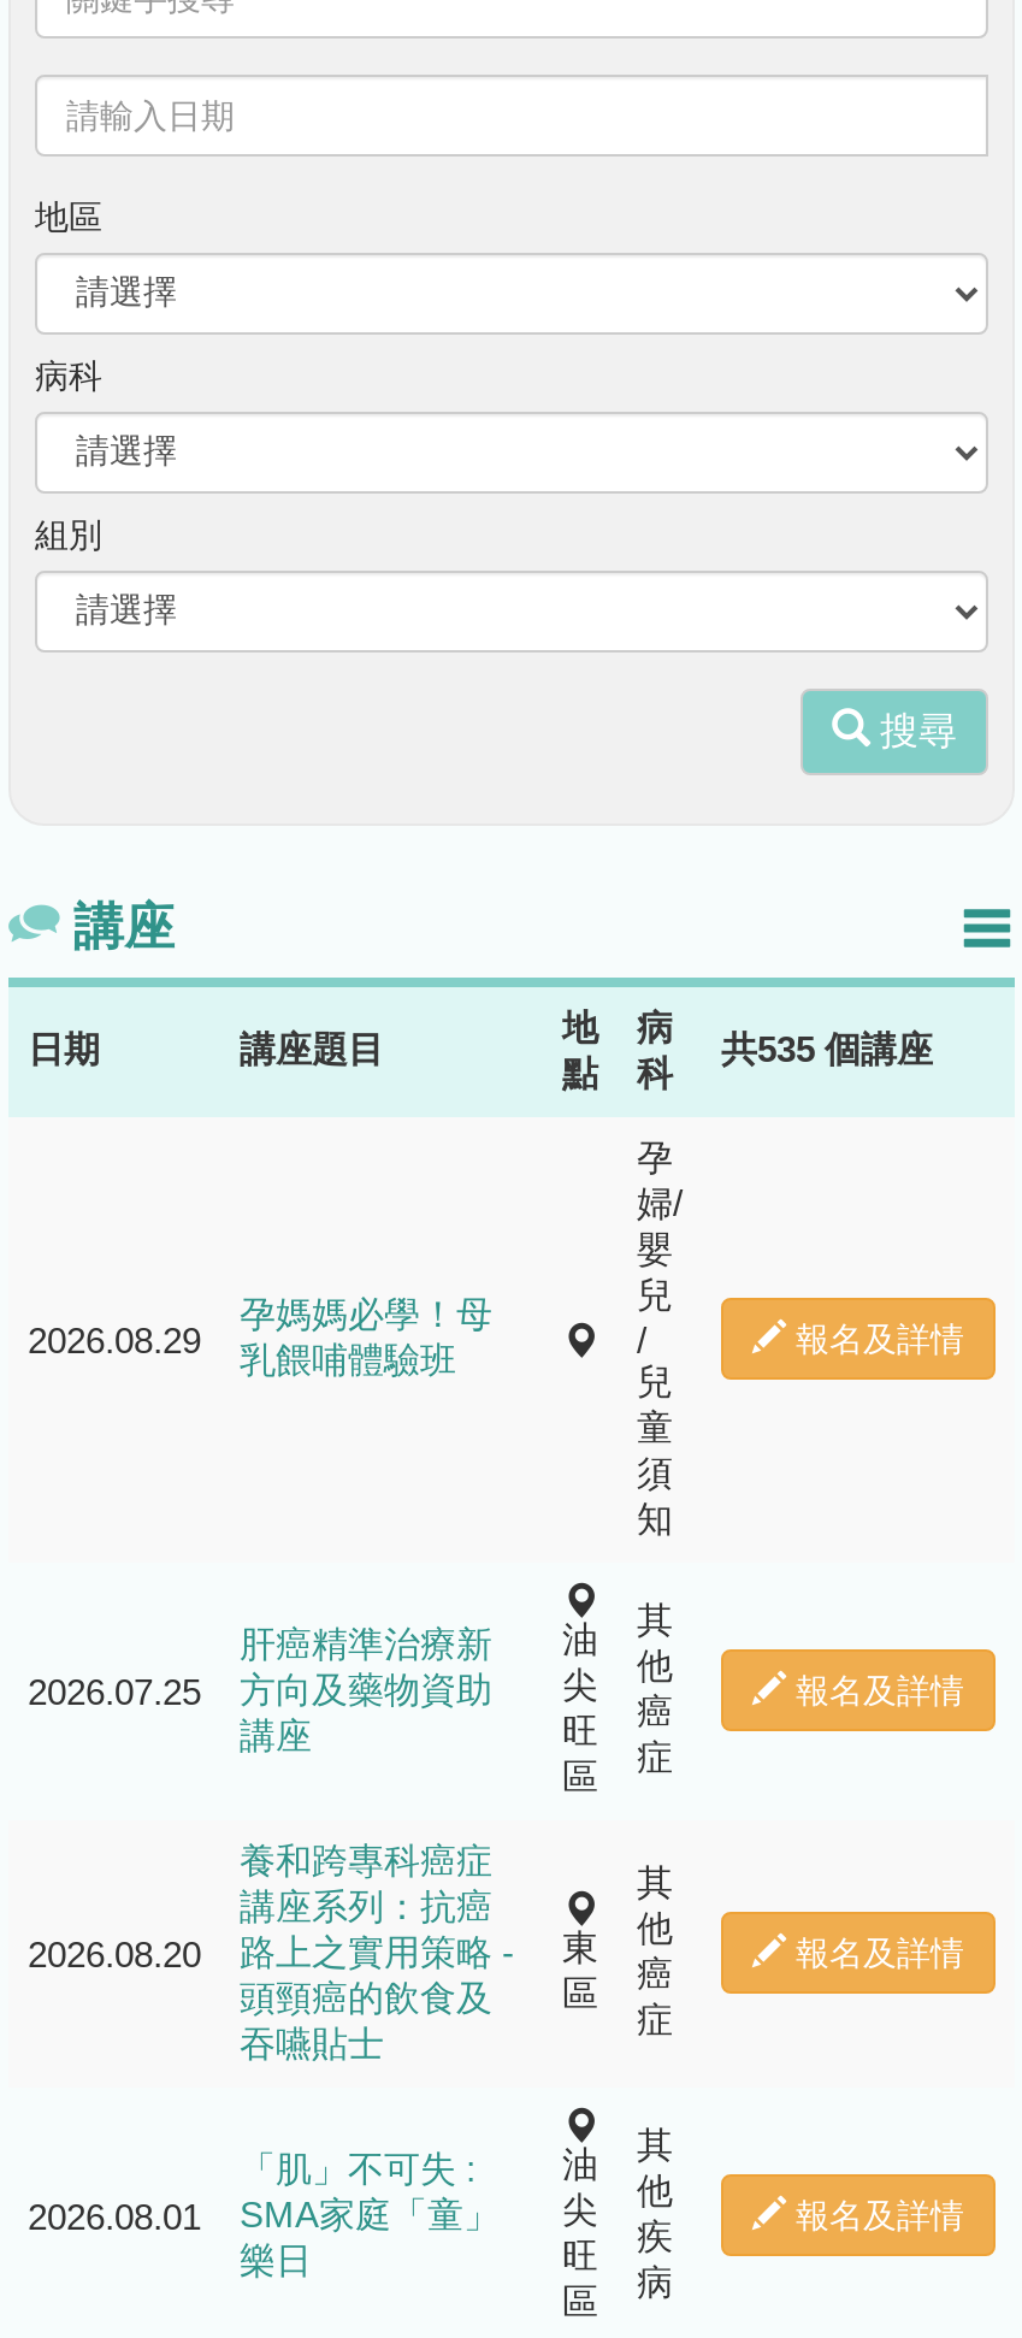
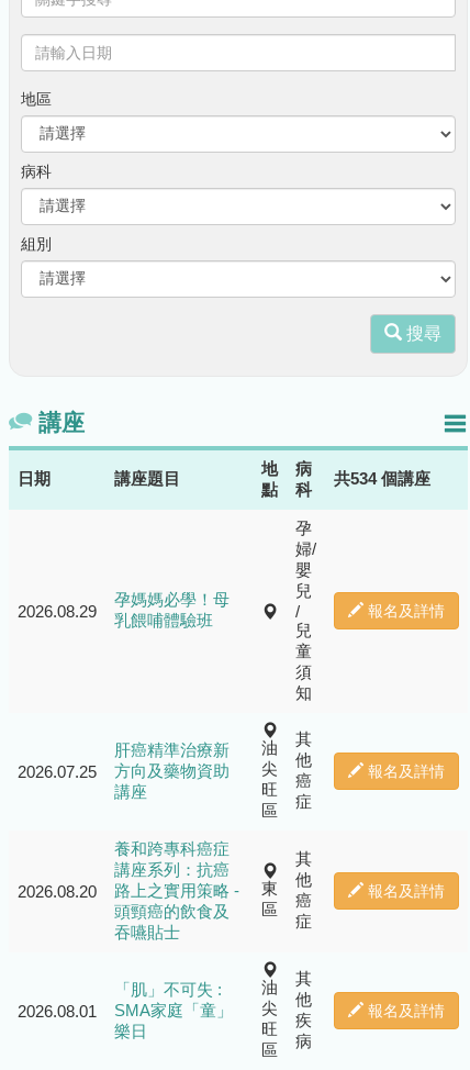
[721,1028,933,1069] 共535 個講座 -> [334,469,430,488] 共534 個講座

